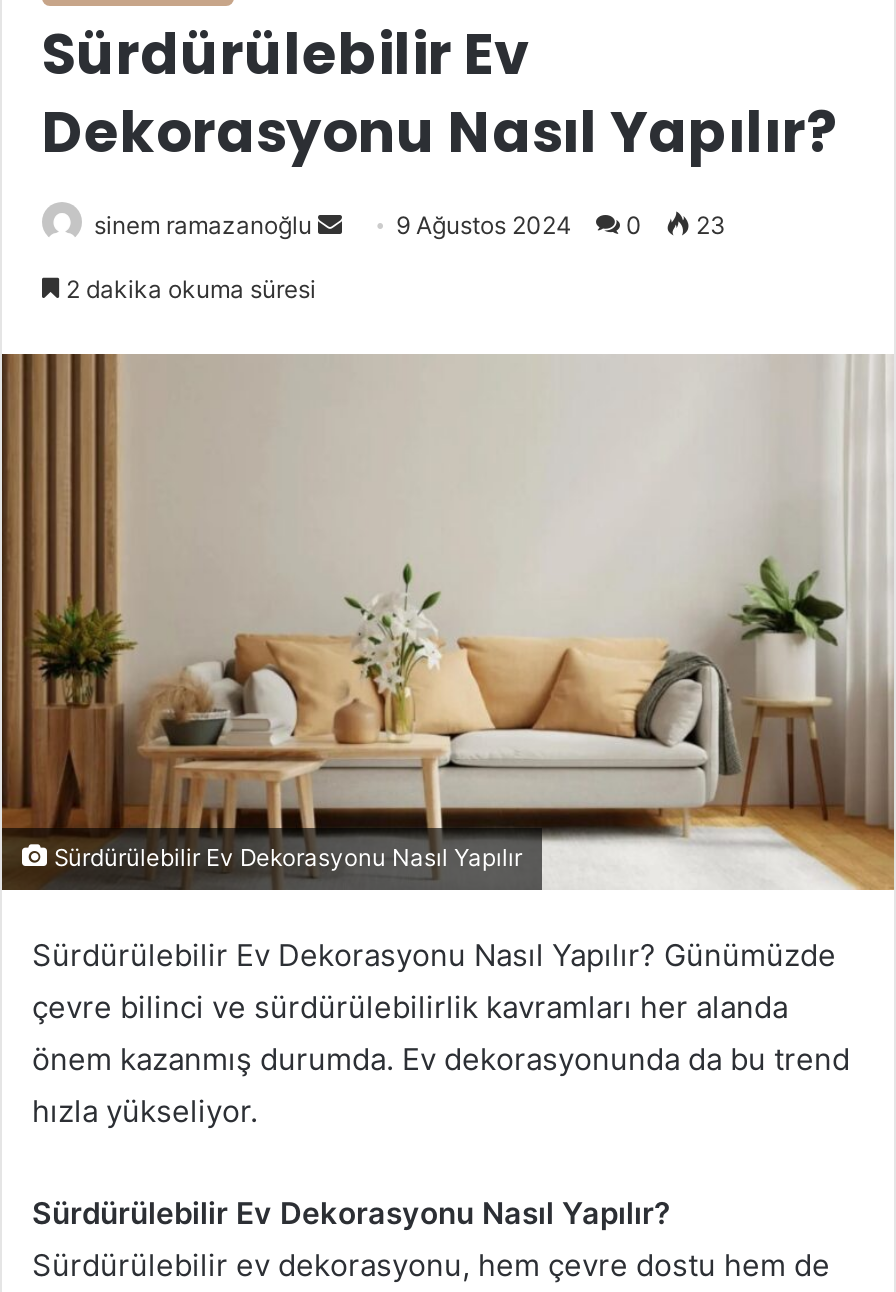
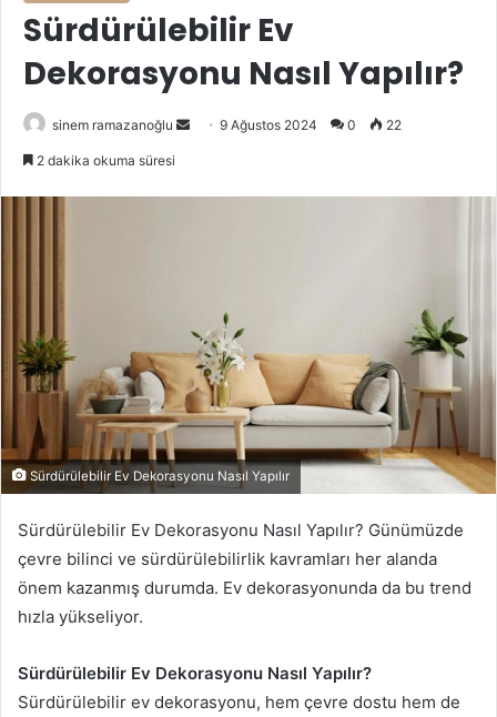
[690,209,726,239] 23 -> [383,116,402,133] 22

